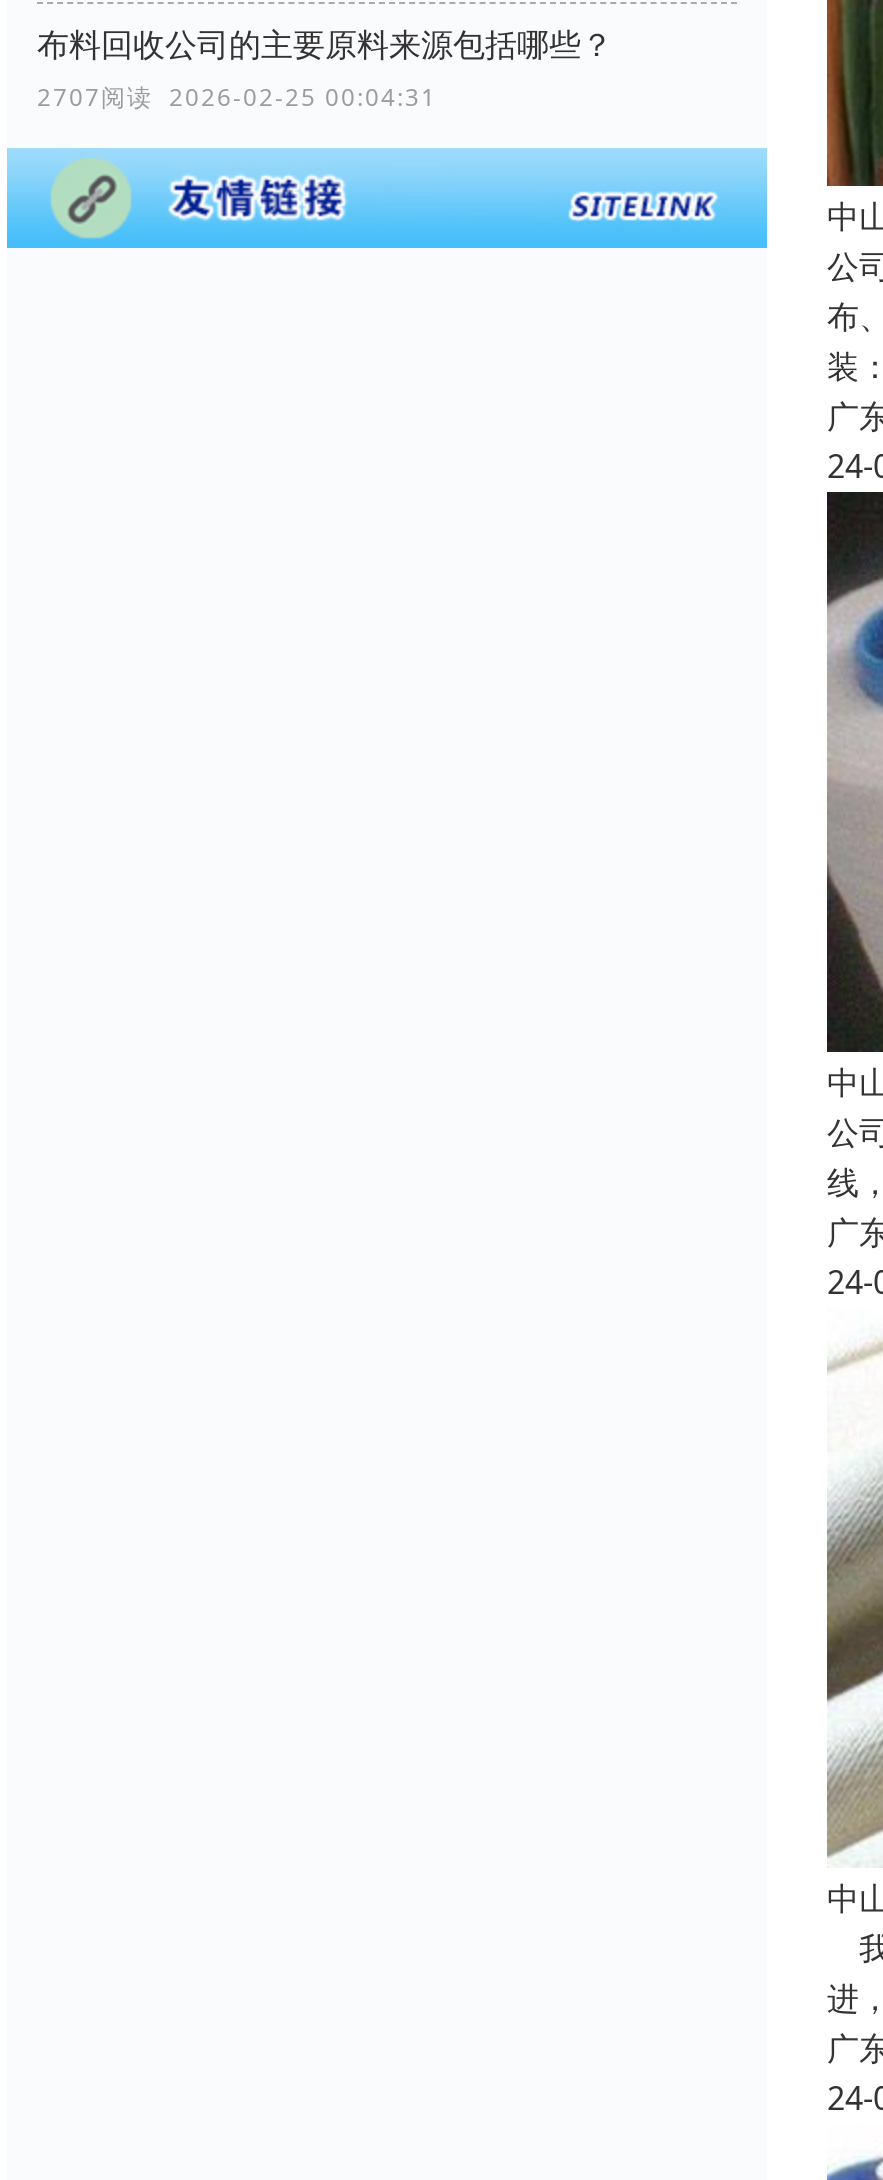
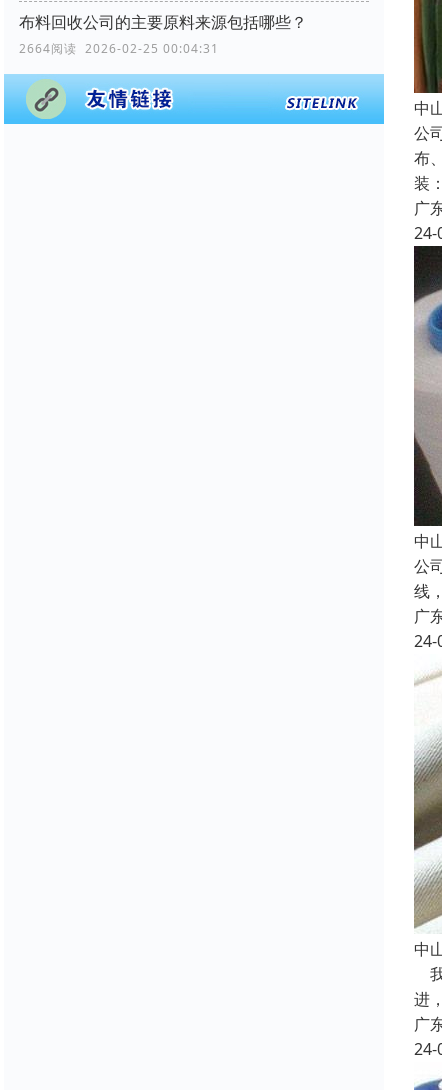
[37,80,437,114] 2707阅读 2026-02-25 00:04:31 -> [19,40,219,57] 2664阅读 2026-02-25 00:04:31

